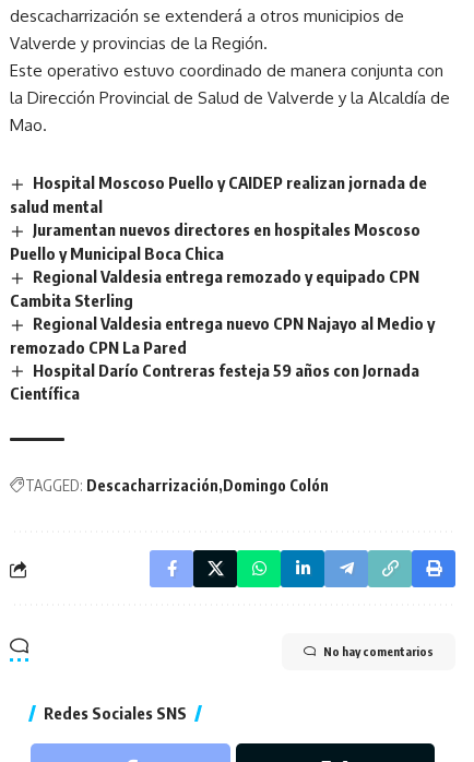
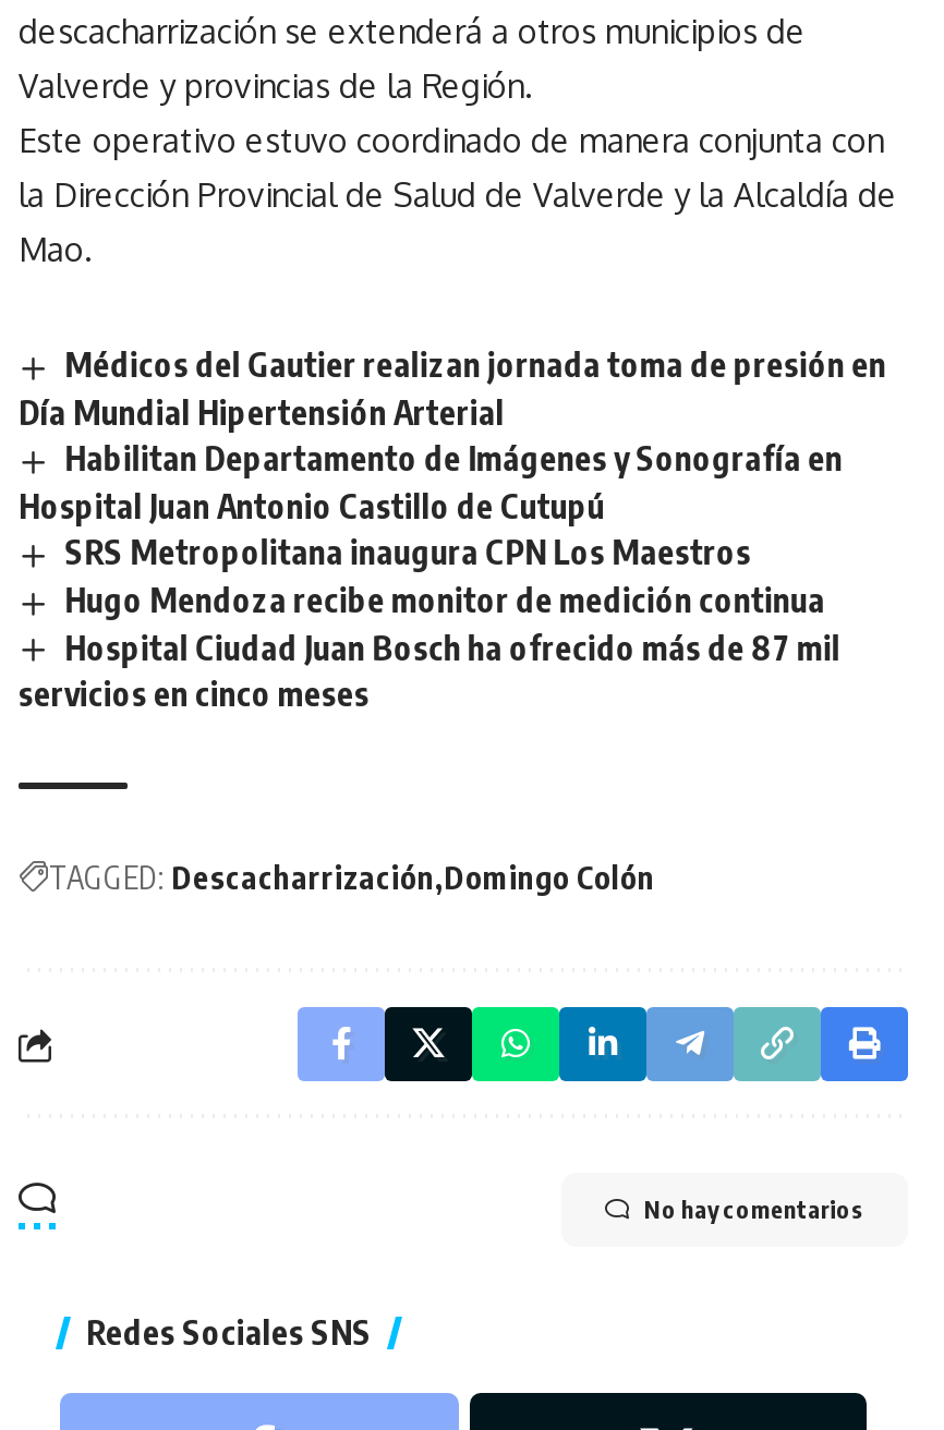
[10,172,435,403] Hospital Moscoso Puello y CAIDEP realizan jornada de | salud mental | Juramentan nuevos directores en hospitales Moscoso | Puello y Municipal Boca Chica | Regional Valdesia entrega remozado y equipado CPN | Cambita Sterling | Regional Valdesia entrega nuevo CPN Najayo al Medio y | remozado CPN La Pared | Hospital Darío Contreras festeja 59 años con Jornada | Científica -> [19,344,886,714] Médicos del Gautier realizan jornada toma de presión en | Día Mundial Hipertensión Arterial | Habilitan Departamento de Imágenes y Sonografía en | Hospital Juan Antonio Castillo de Cutupú | SRS Metropolitana inaugura CPN Los Maestros | Hugo Mendoza recibe monitor de medición continua | Hospital Ciudad Juan Bosch ha ofrecido más de 87 mil | servicios en cinco meses

